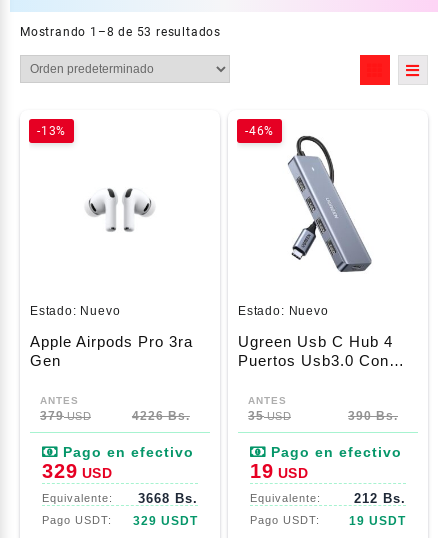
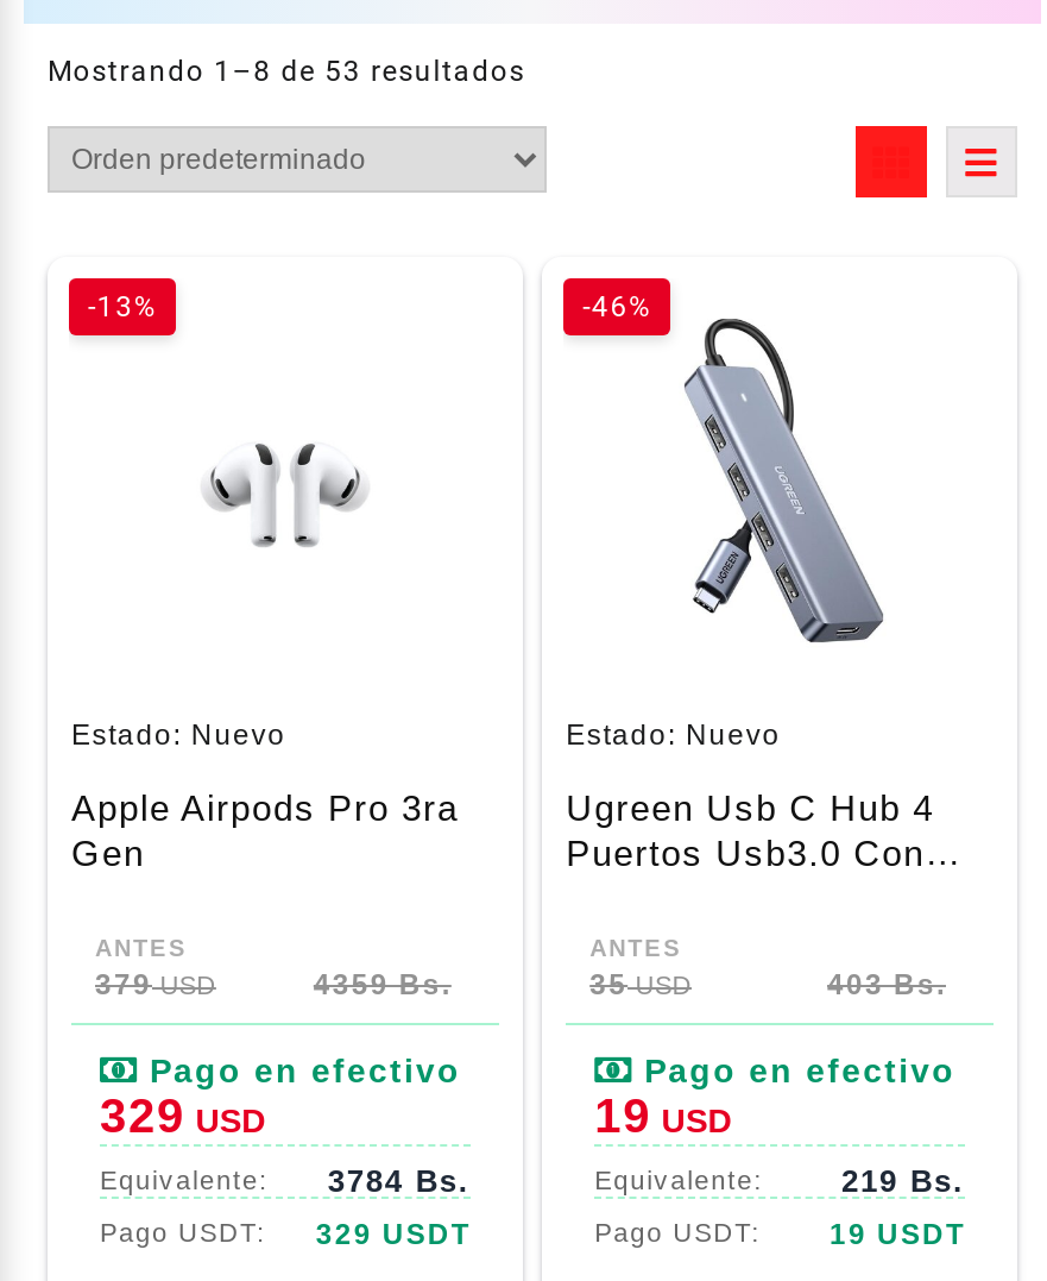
[132,408,190,422] 4226 Bs. -> [314,967,451,1000] 4359 Bs.
[348,408,398,422] 390 Bs. -> [827,967,946,1000] 403 Bs.
[138,490,198,505] 3668 Bs. -> [328,1162,470,1198] 3784 Bs.
[354,490,406,505] 212 Bs. -> [841,1162,965,1198] 219 Bs.

